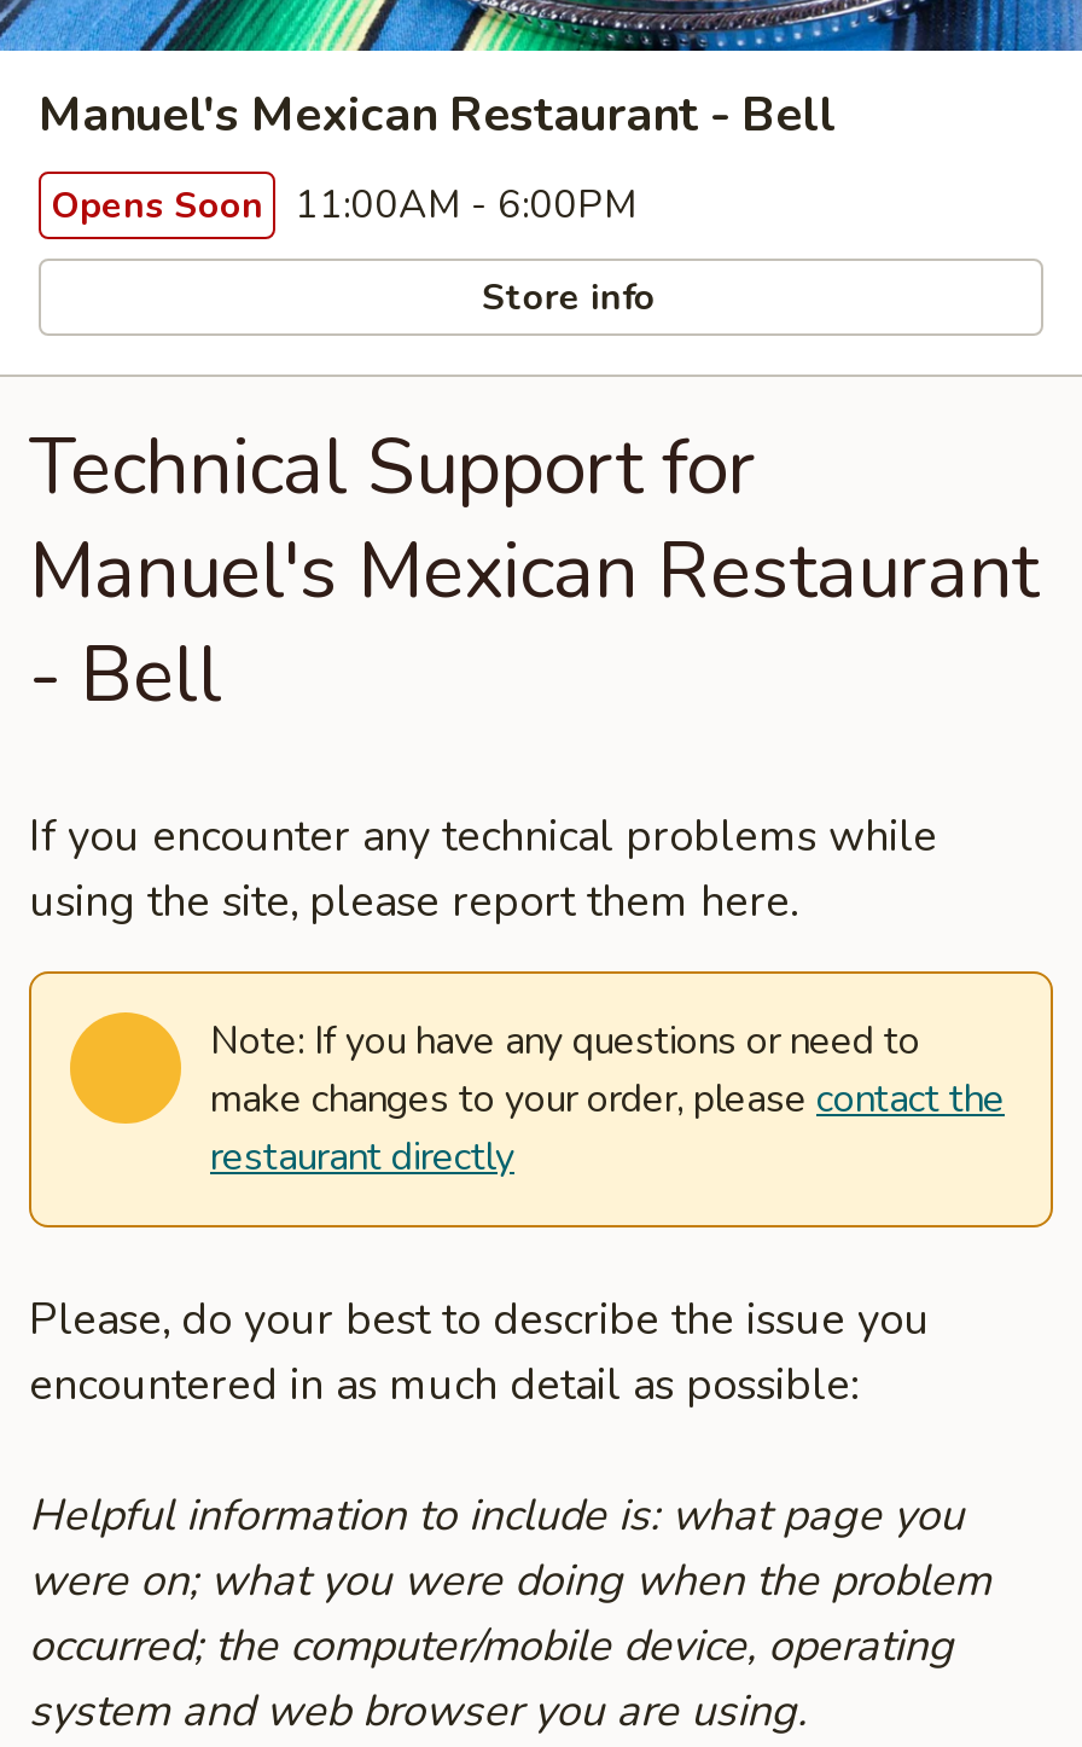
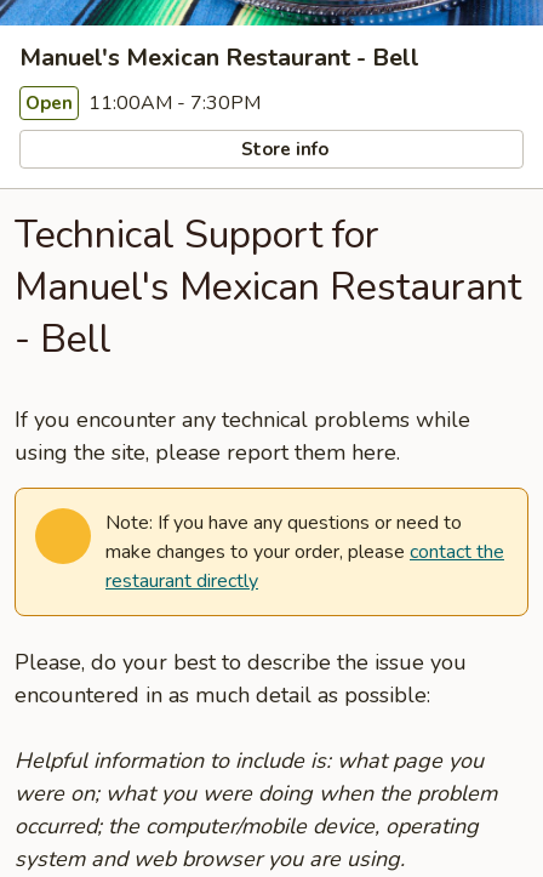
[51,179,638,232] Opens Soon 11:00AM - 6:00PM -> [25,90,261,116] Open 11:00AM - 7:30PM

